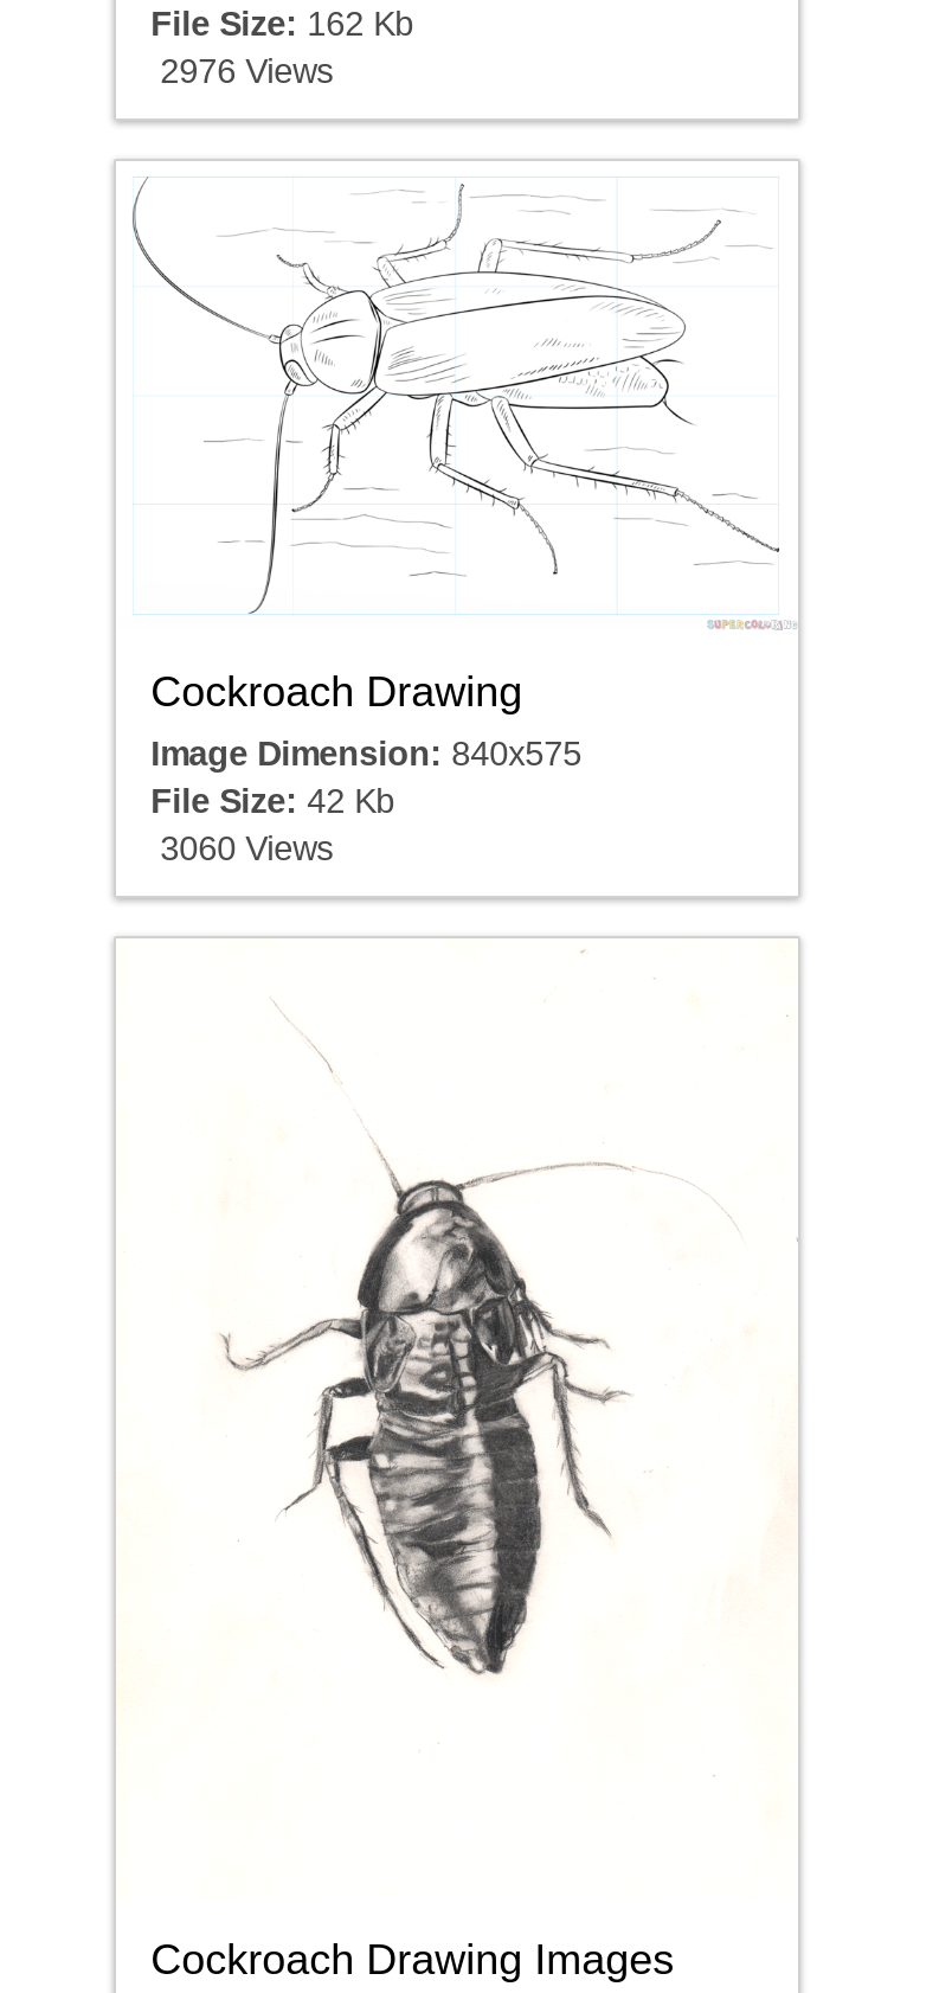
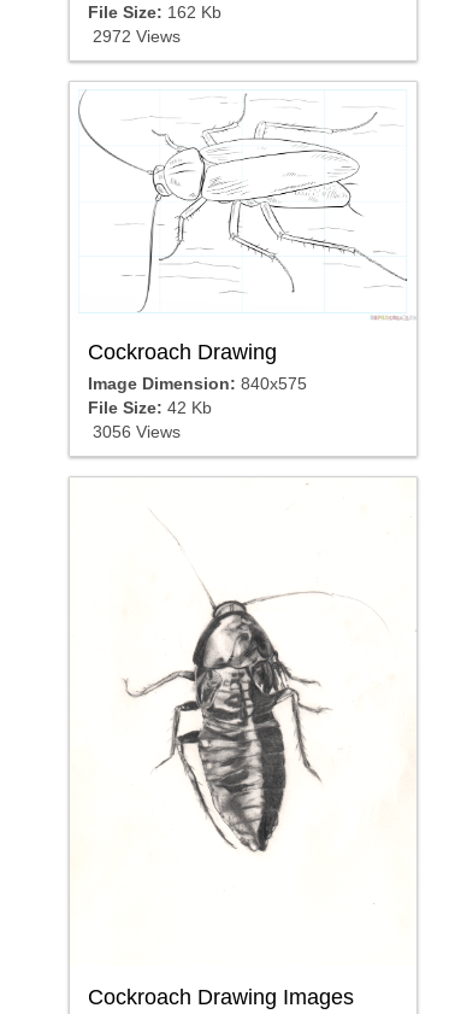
[151,53,333,91] 2976 Views -> [87,27,180,46] 2972 Views
[151,828,333,866] 3060 Views -> [87,422,180,441] 3056 Views

